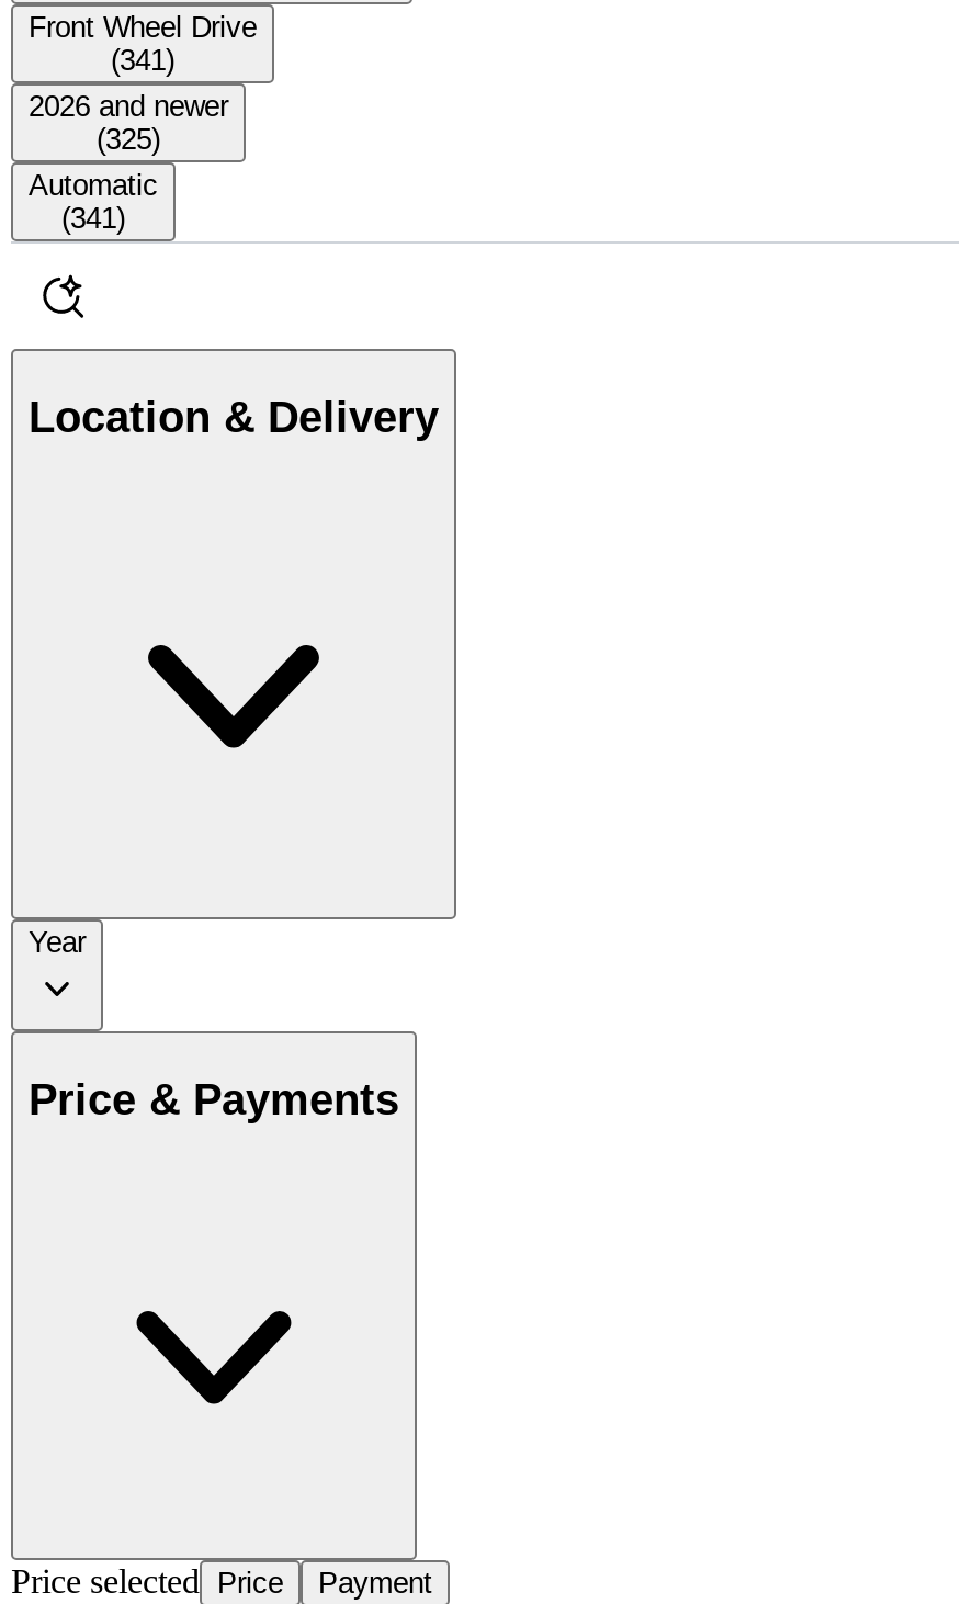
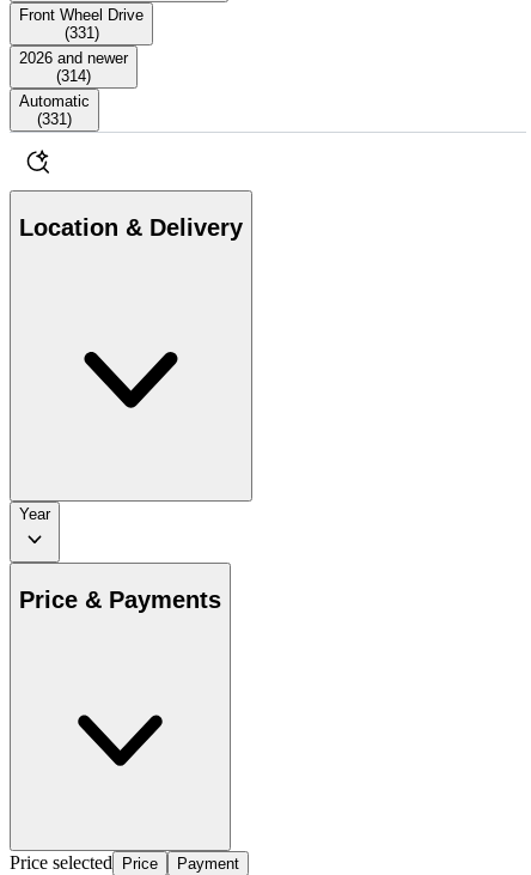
[111,44,174,77] (341) -> [64,24,99,42] (331)
[97,123,160,156] (325) -> [56,67,91,85] (314)
[61,202,125,235] (341) -> [37,110,72,128] (331)

